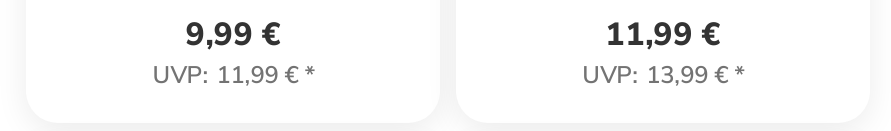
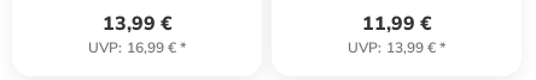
[153,13,315,91] 9,99 € | UVP: 11,99 €* -> [88,11,186,57] 13,99 € | UVP: 16,99 €*

